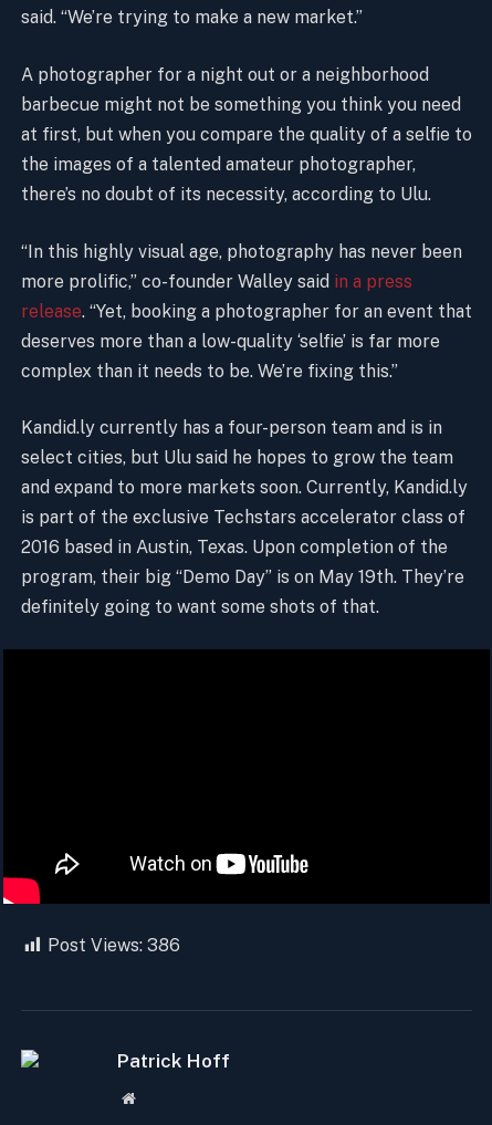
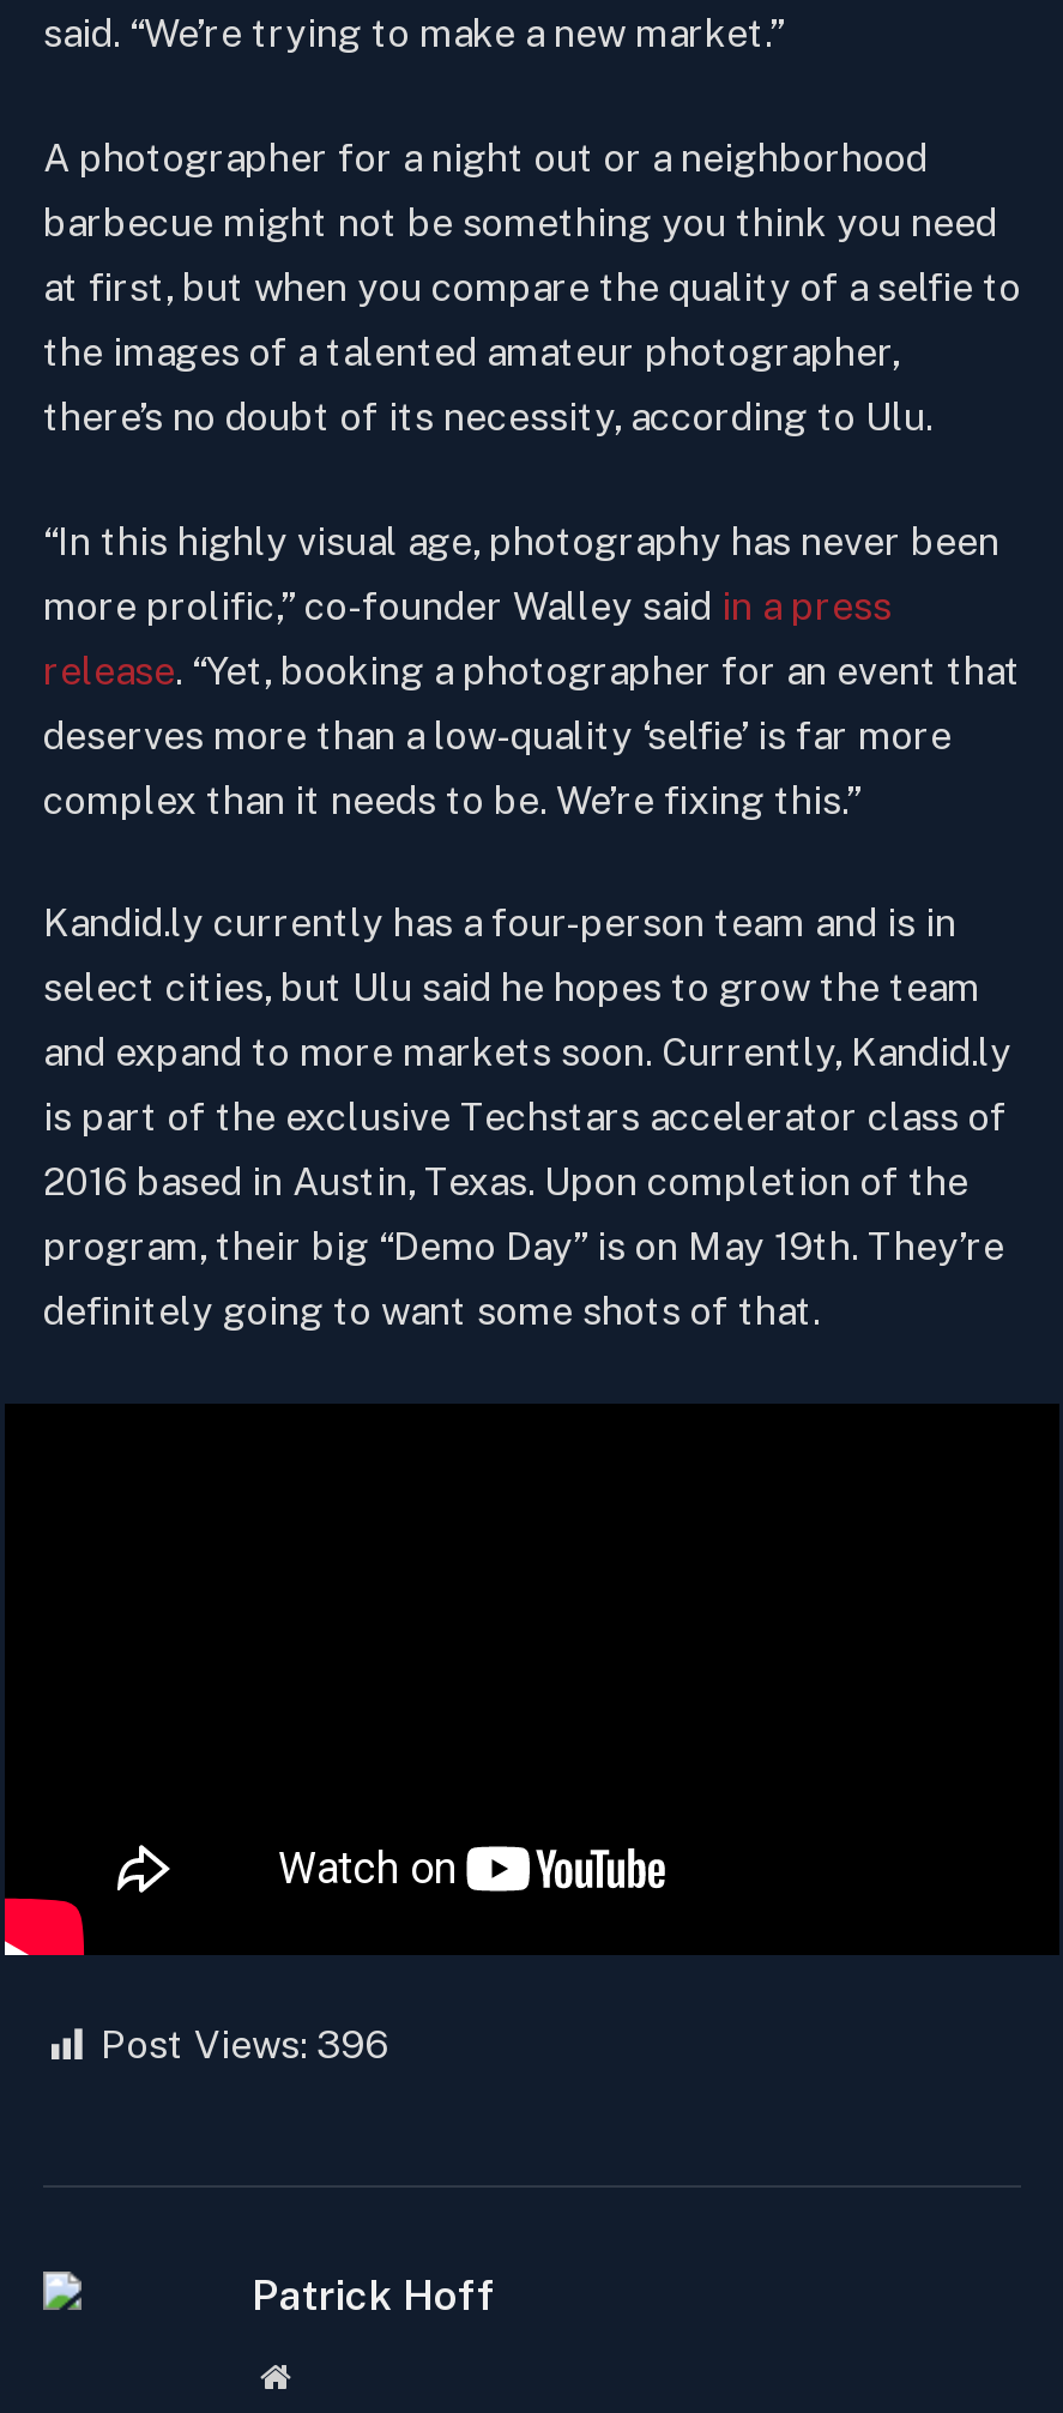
[48,934,180,955] Post Views: 386 -> [101,2022,388,2067] Post Views: 396

